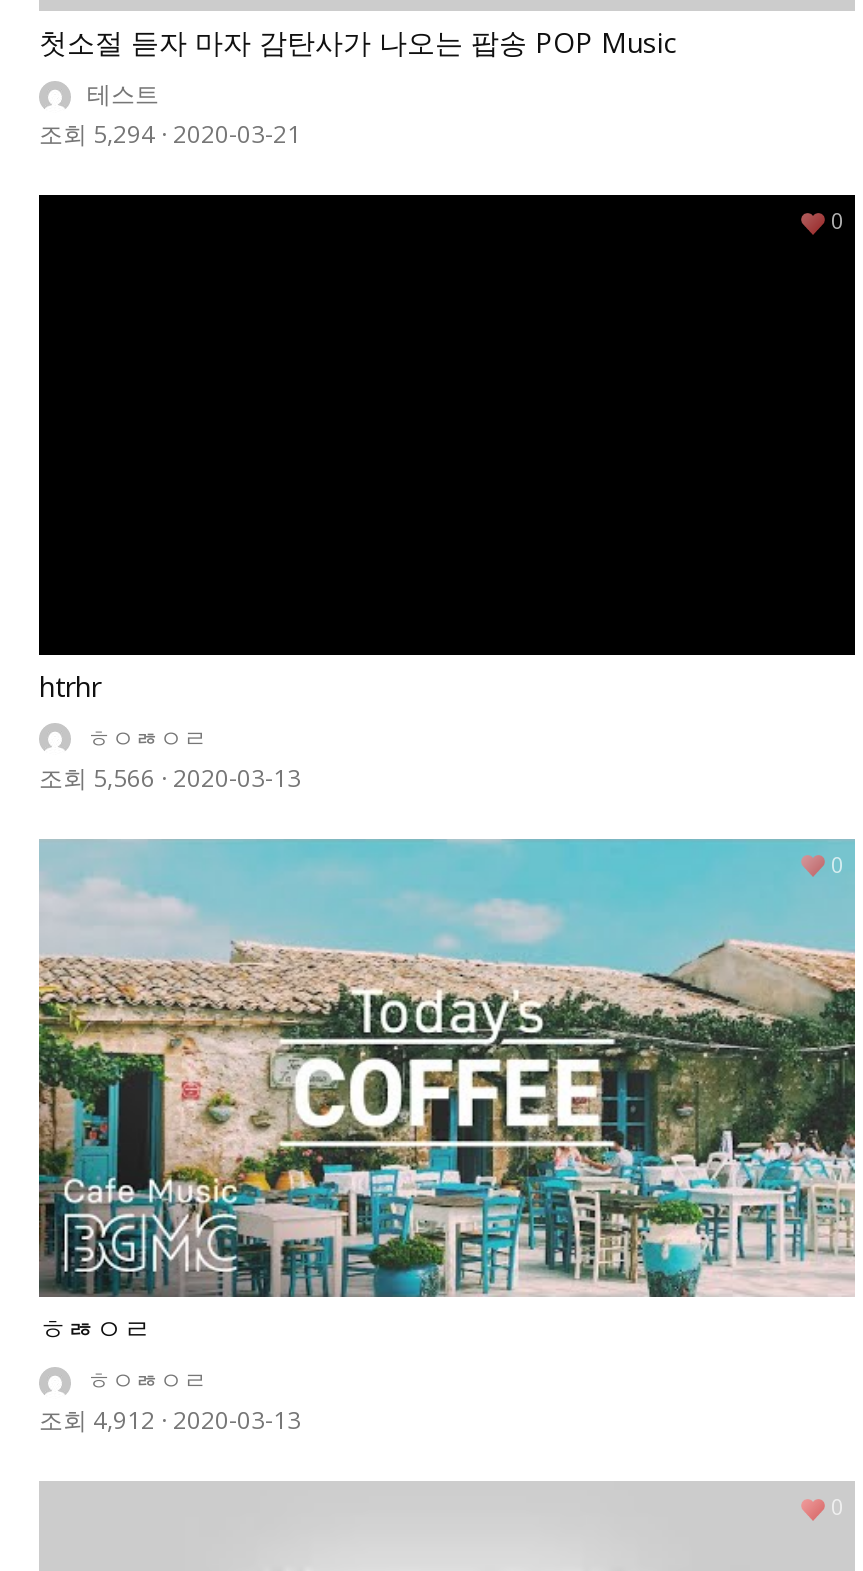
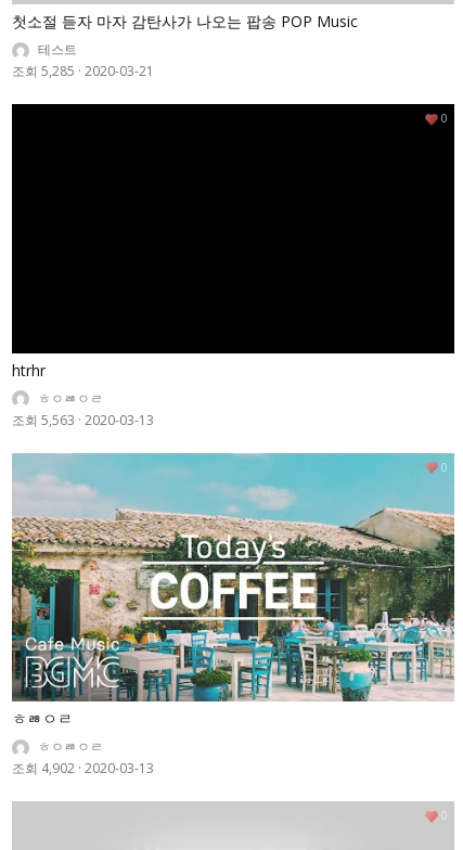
[39,117,301,151] 조회 5,294 · 2020-03-21 -> [12,62,154,80] 조회 5,285 · 2020-03-21
[39,760,301,794] 조회 5,566 · 2020-03-13 -> [12,410,154,429] 조회 5,563 · 2020-03-13
[39,1403,301,1437] 조회 4,912 · 2020-03-13 -> [12,759,154,777] 조회 4,902 · 2020-03-13

